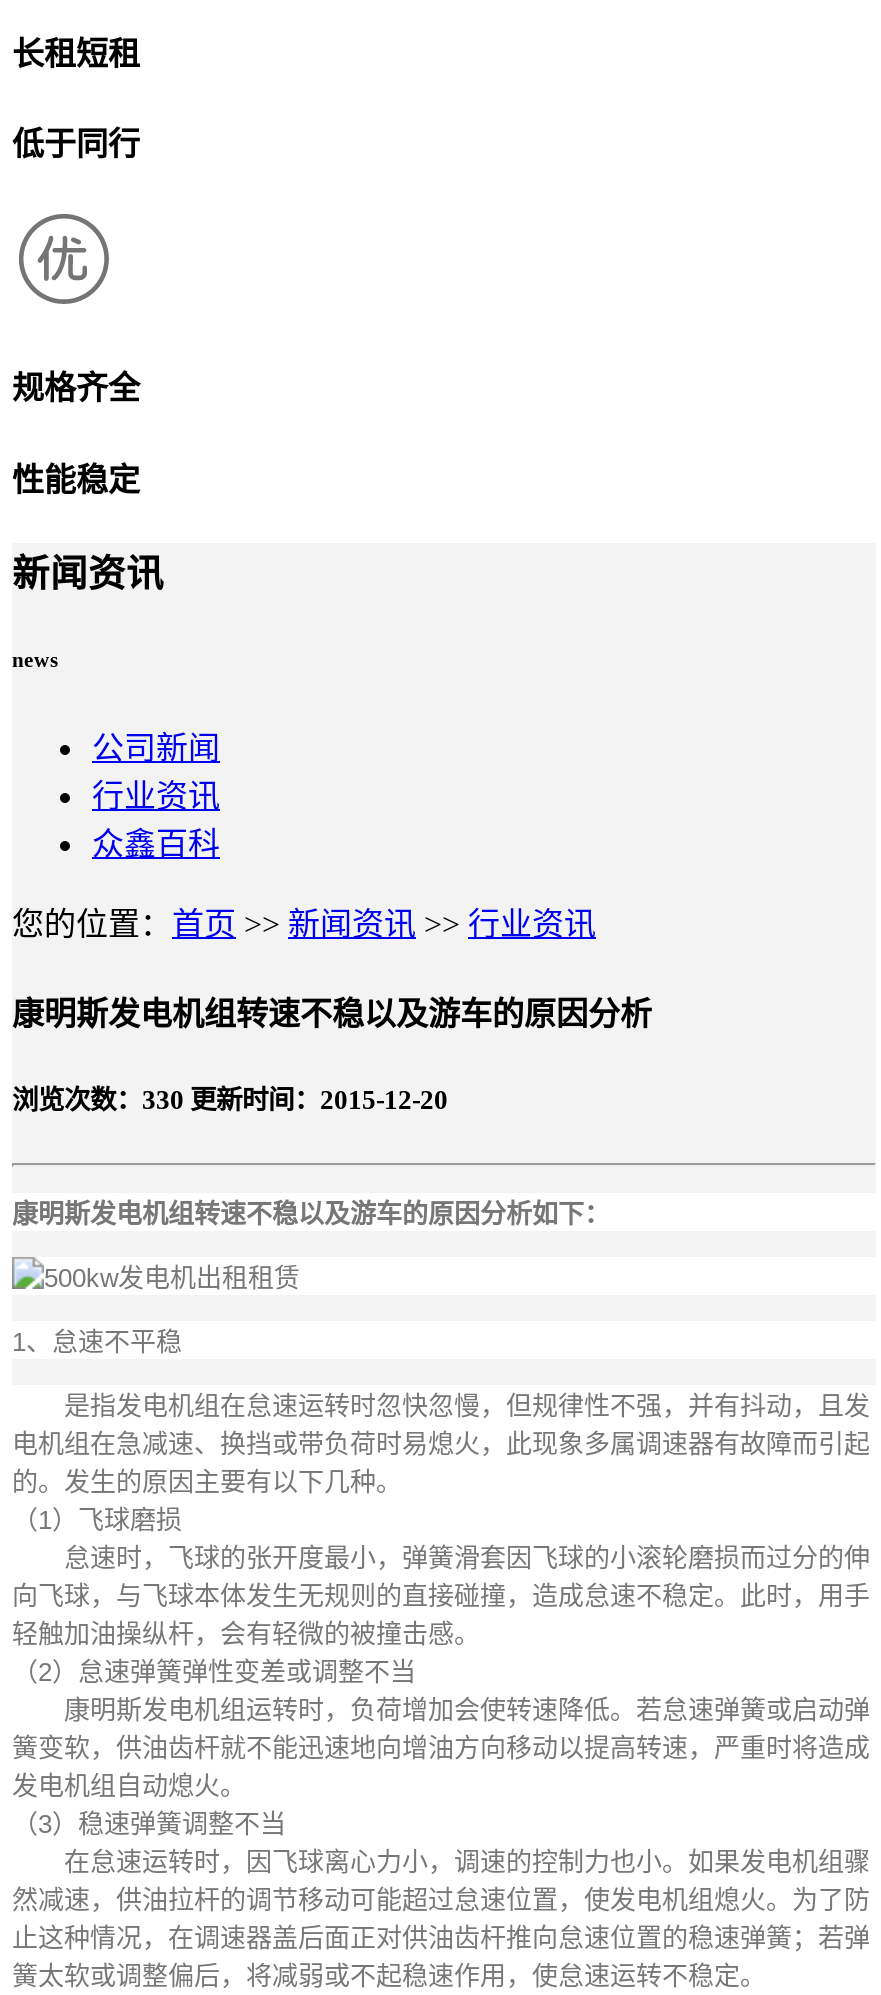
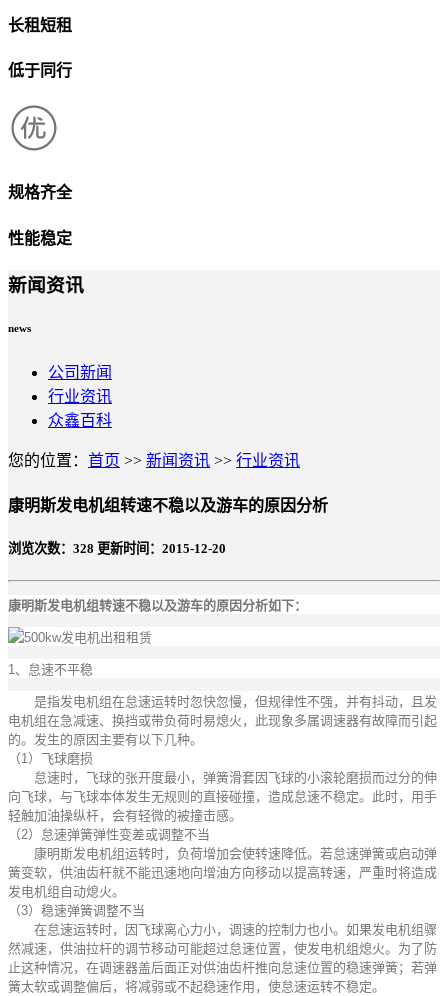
[12,1086,448,1116] 浏览次数：330更新时间：2015-12-20 -> [8,541,226,556] 浏览次数：328更新时间：2015-12-20

